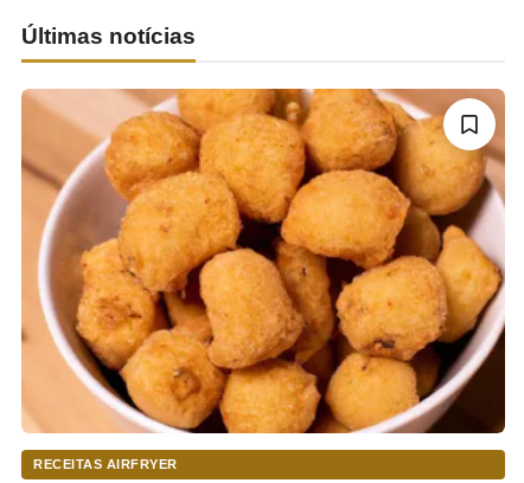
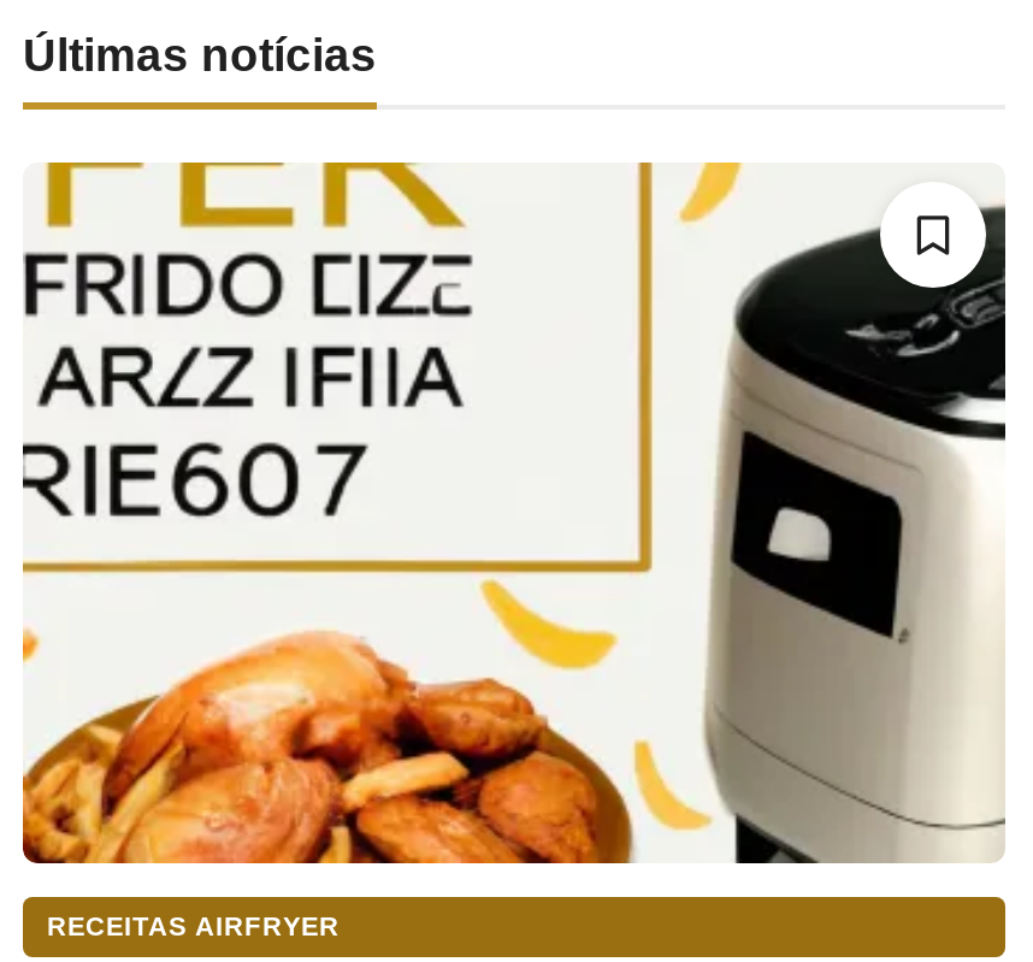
[20,88,506,434] [image] -> [20,163,1008,866] [image]

